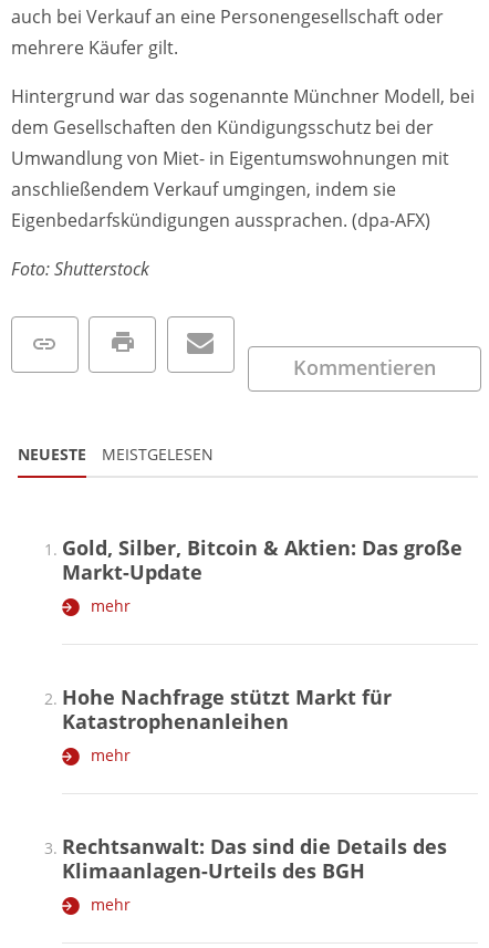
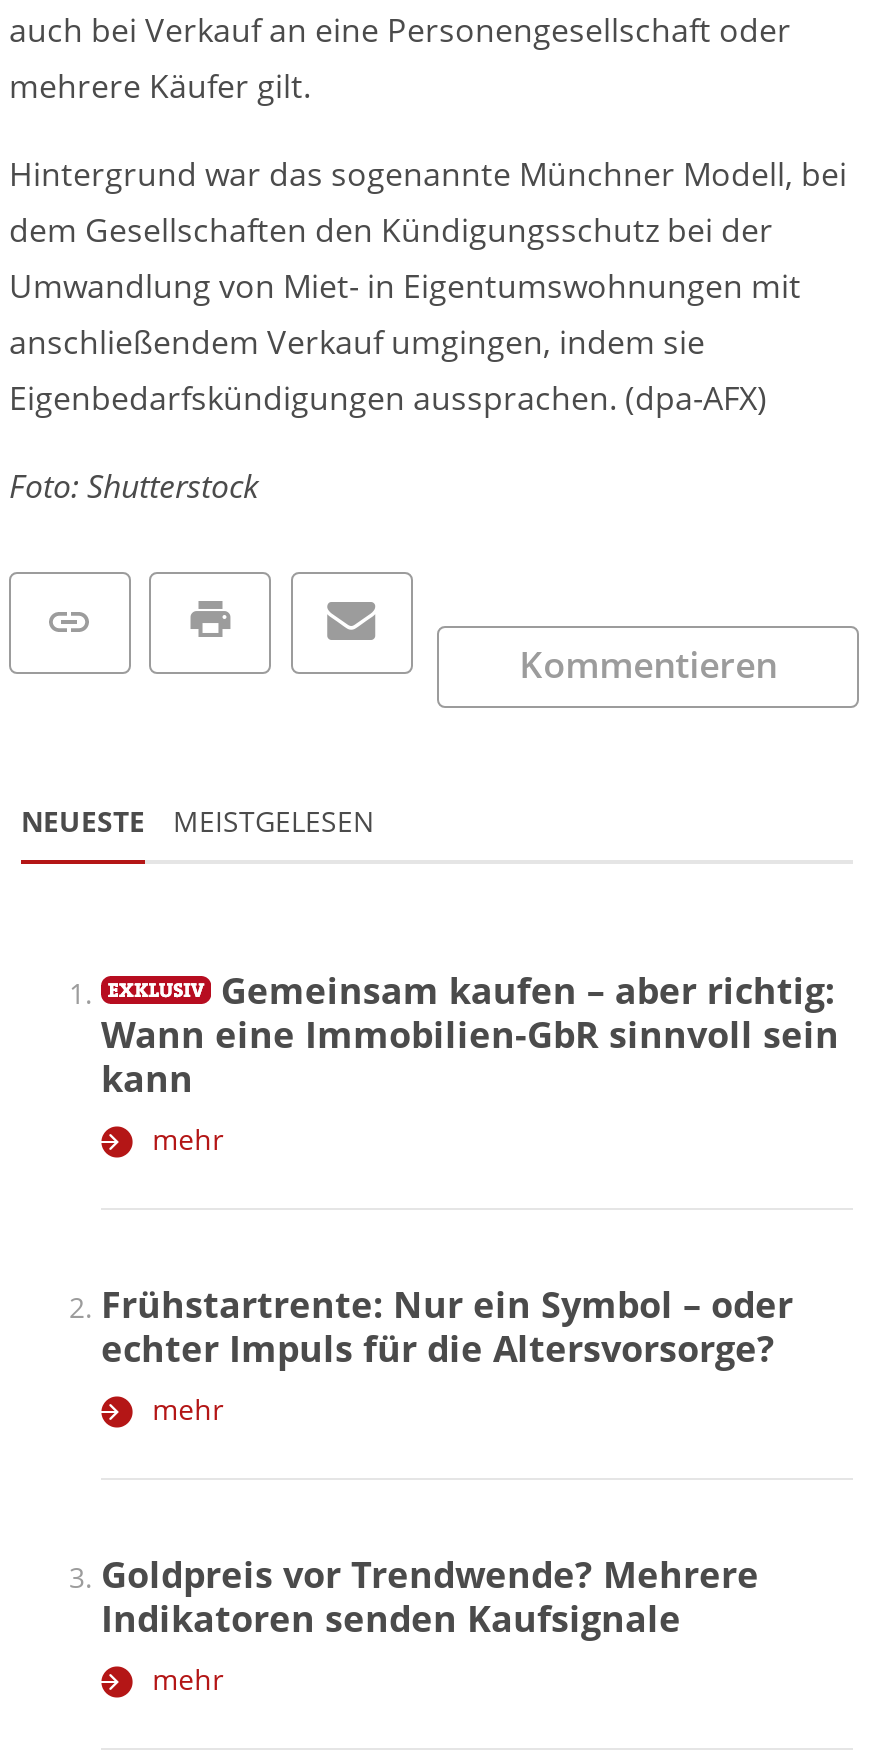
[62,534,462,585] Gold, Silber, Bitcoin & Aktien: Das große | Markt-Update -> [101,965,839,1101] Gemeinsam kaufen – aber richtig: | Wann eine Immobilien-GbR sinnvoll sein | kann
[62,683,392,734] Hohe Nachfrage stützt Markt für | Katastrophenanleihen -> [101,1279,793,1371] Frühstartrente: Nur ein Symbol – oder | echter Impuls für die Altersvorsorge?
[62,833,447,883] Rechtsanwalt: Das sind die Details des | Klimaanlagen-Urteils des BGH -> [101,1549,759,1641] Goldpreis vor Trendwende? Mehrere | Indikatoren senden Kaufsignale

